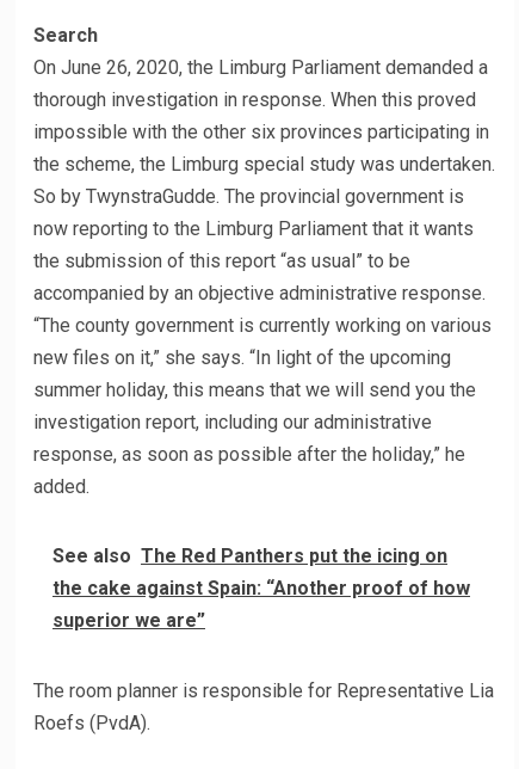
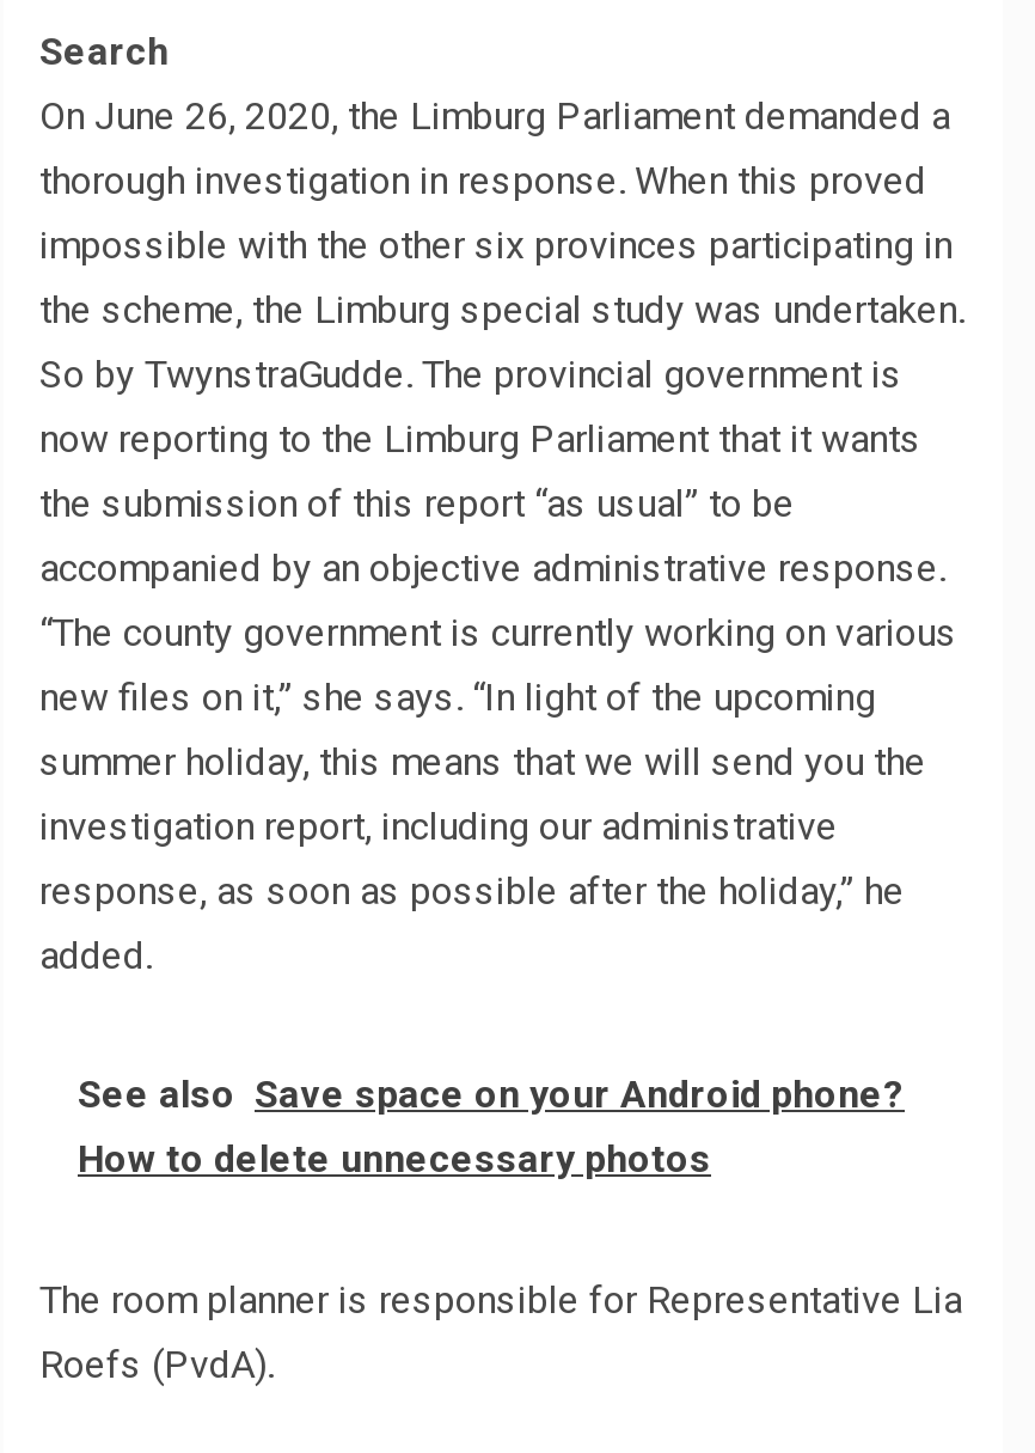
[52,545,470,632] See also The Red Panthers put the icing on | the cake against Spain: “Another proof of how | superior we are” -> [78,1072,905,1182] See also Save space on your Android phone? | How to delete unnecessary photos

